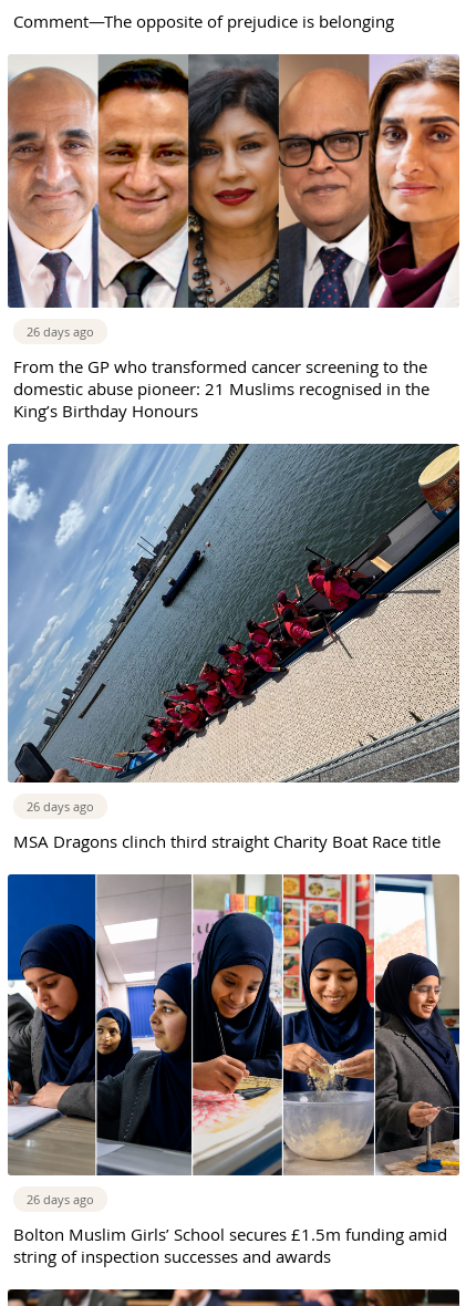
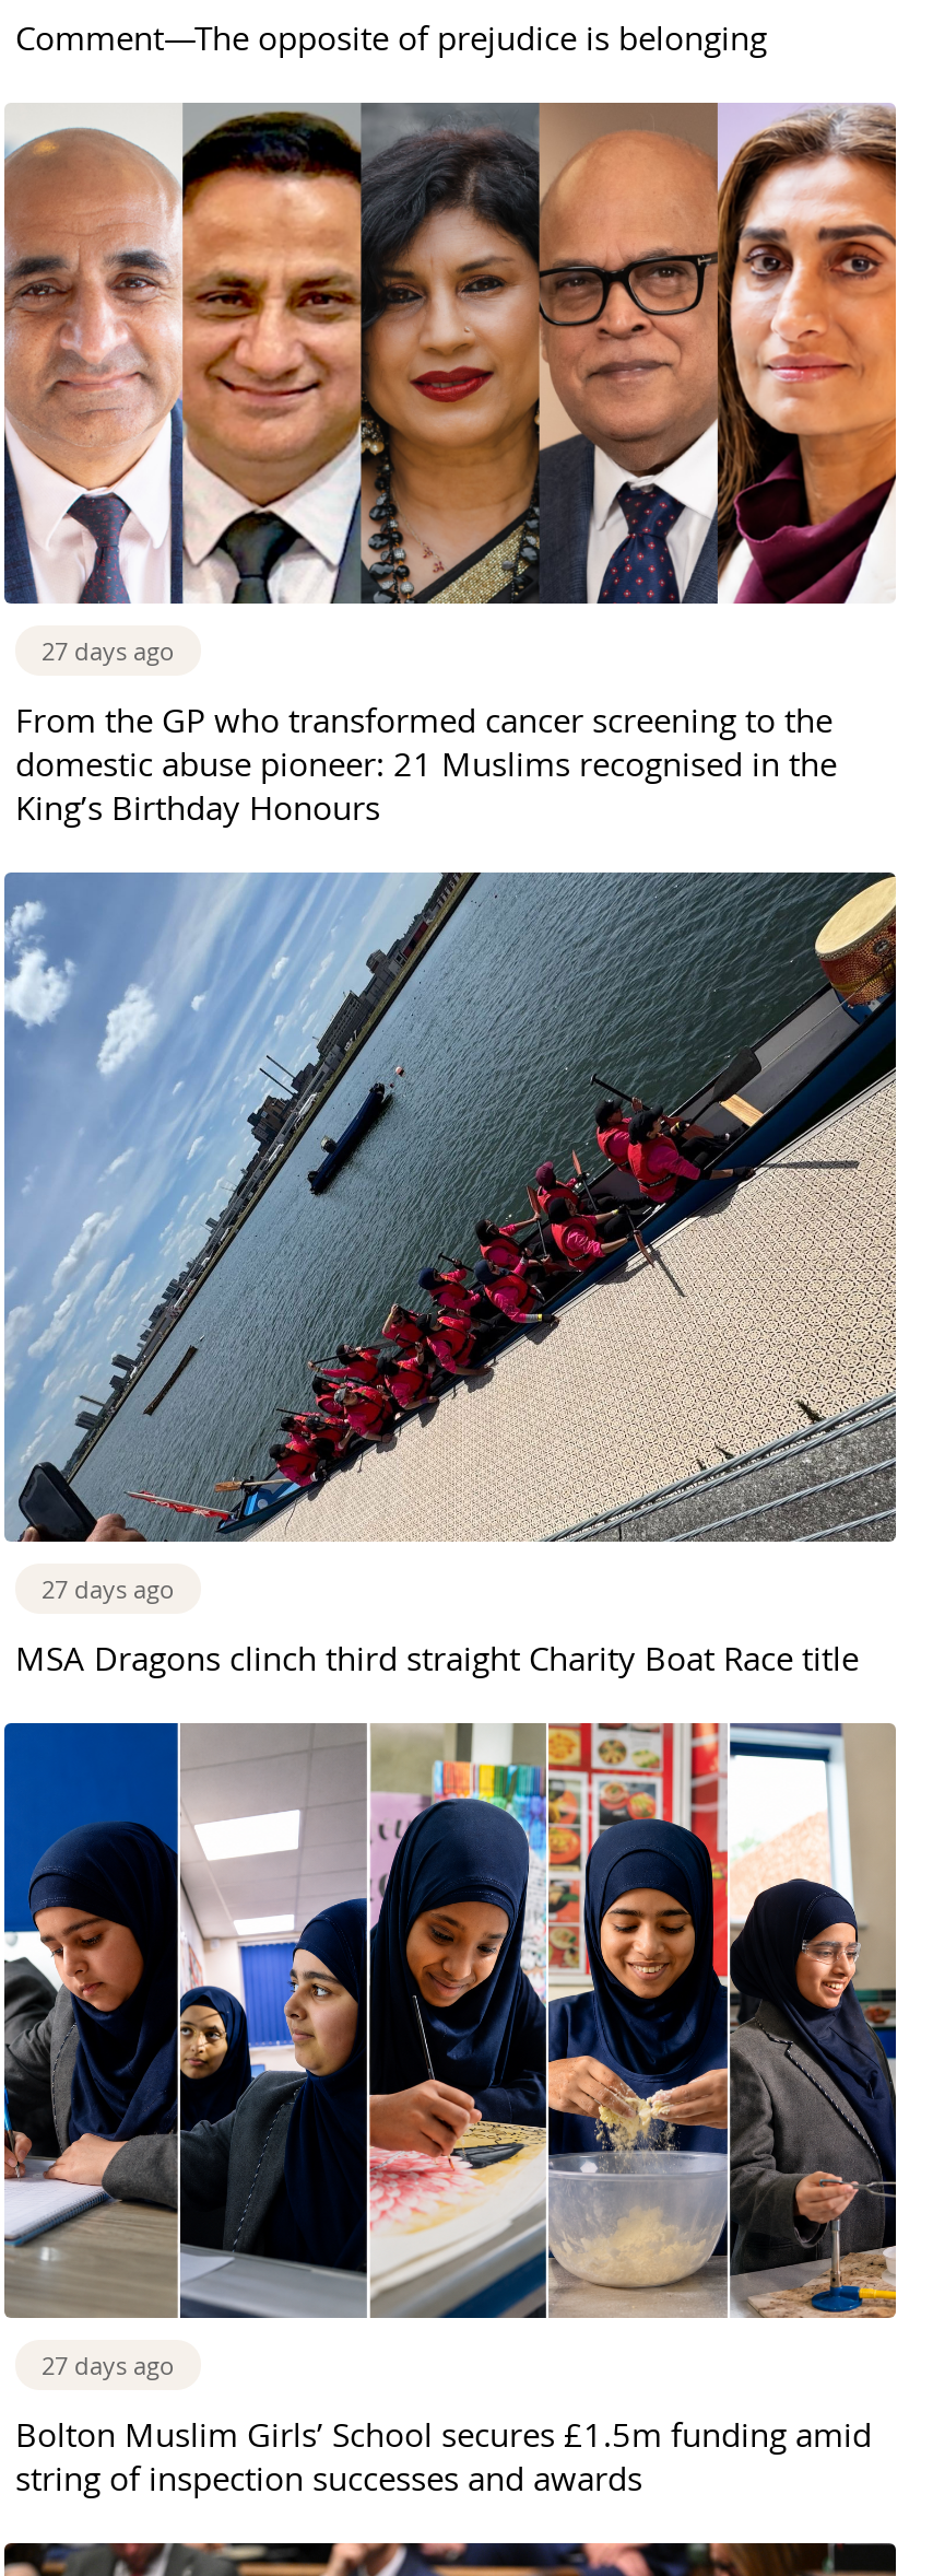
[27,323,94,340] 26 days ago -> [42,634,175,667] 27 days ago
[27,798,94,815] 26 days ago -> [42,1572,175,1605] 27 days ago
[27,1191,94,1207] 26 days ago -> [42,2349,175,2381] 27 days ago

